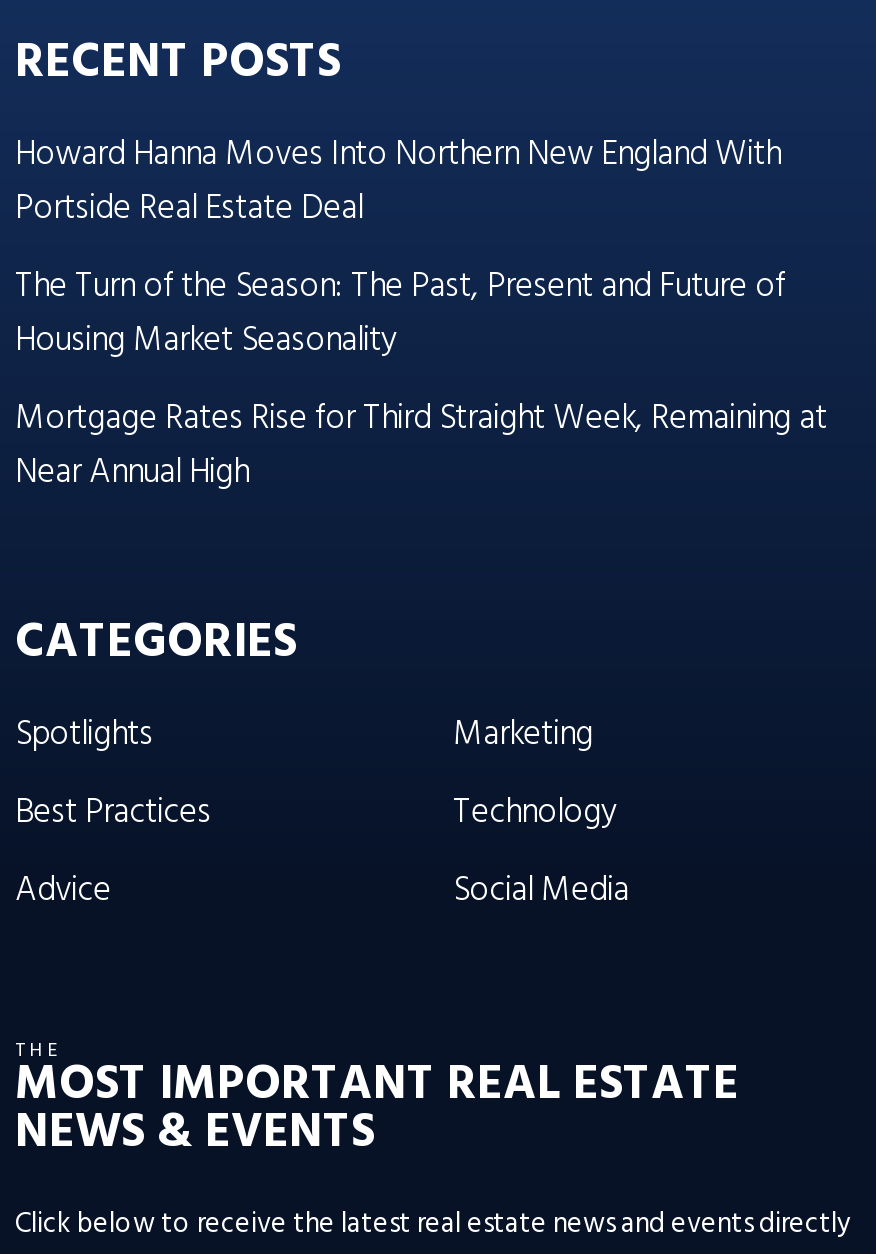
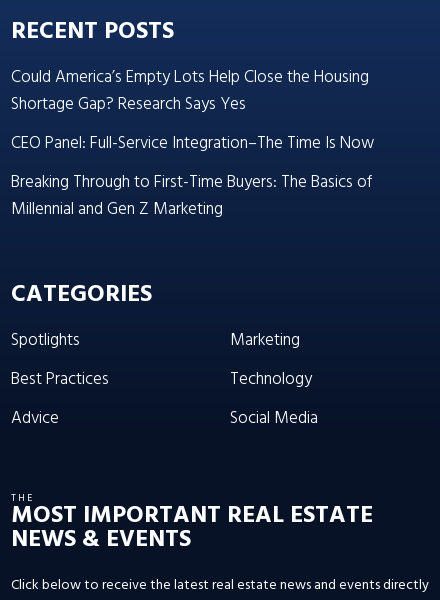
[15,128,827,500] Howard Hanna Moves Into Northern New England With | Portside Real Estate Deal | The Turn of the Season: The Past, Present and Future of | Housing Market Seasonality | Mortgage Rates Rise for Third Straight Week, Remaining at | Near Annual High -> [11,64,374,223] Could America’s Empty Lots Help Close the Housing | Shortage Gap? Research Says Yes | CEO Panel: Full-Service Integration–The Time Is Now | Breaking Through to First-Time Buyers: The Basics of | Millennial and Gen Z Marketing

